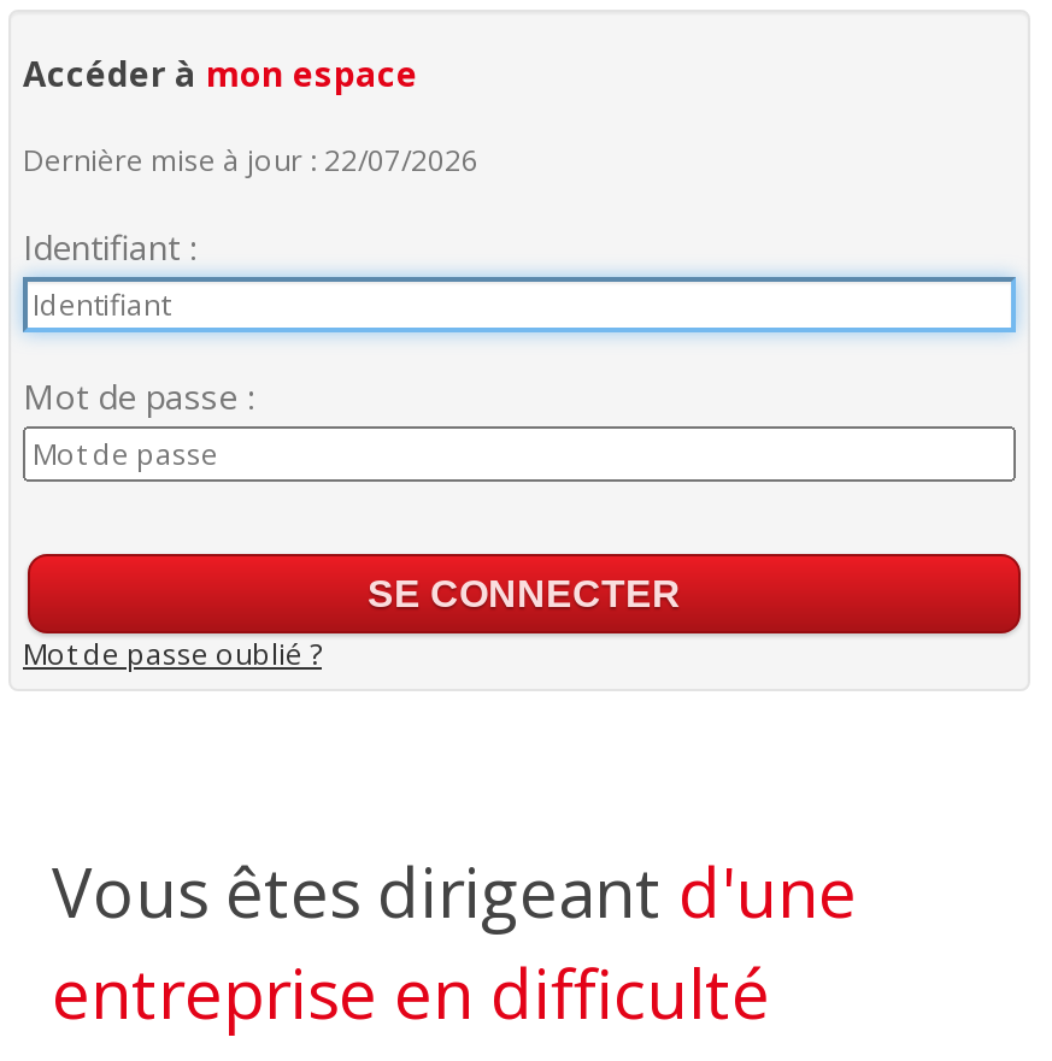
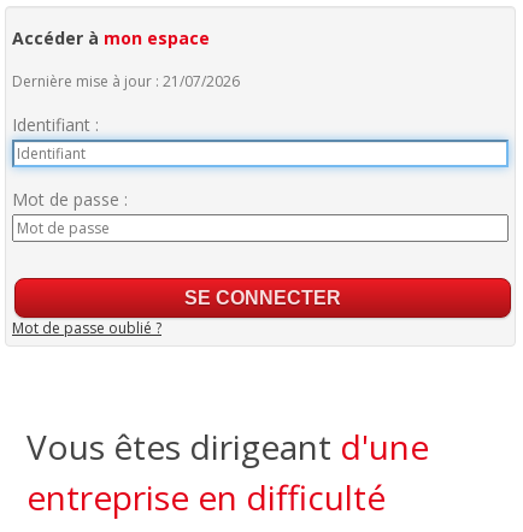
[23,141,478,182] Dernière mise à jour : 22/07/2026 -> [12,71,240,92] Dernière mise à jour : 21/07/2026

